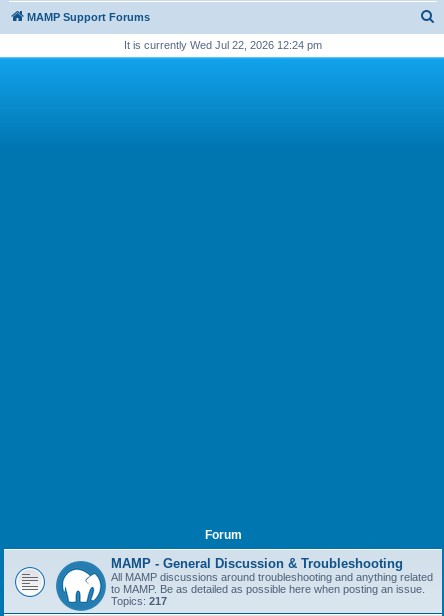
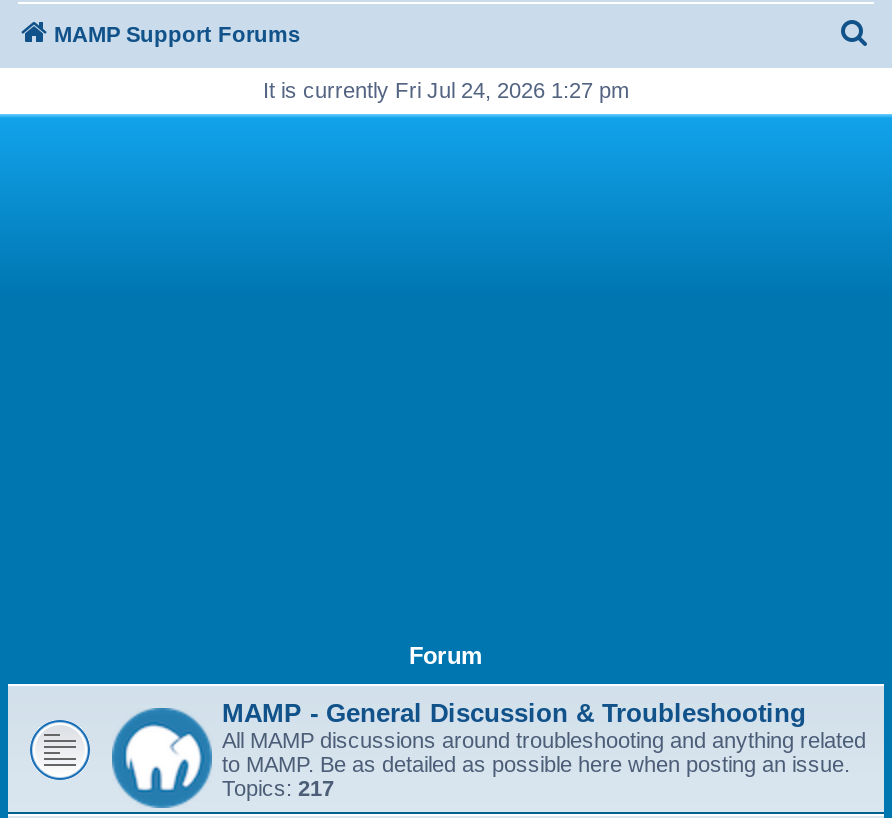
[124,39,322,51] It is currently Wed Jul 22, 2026 12:24 pm -> [263,78,629,102] It is currently Fri Jul 24, 2026 1:27 pm

